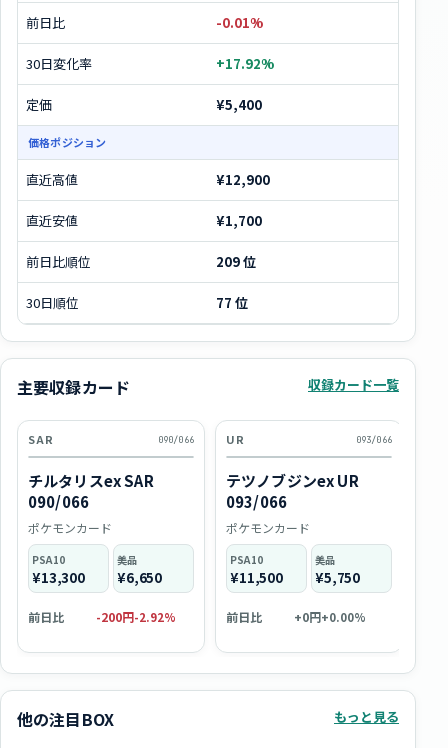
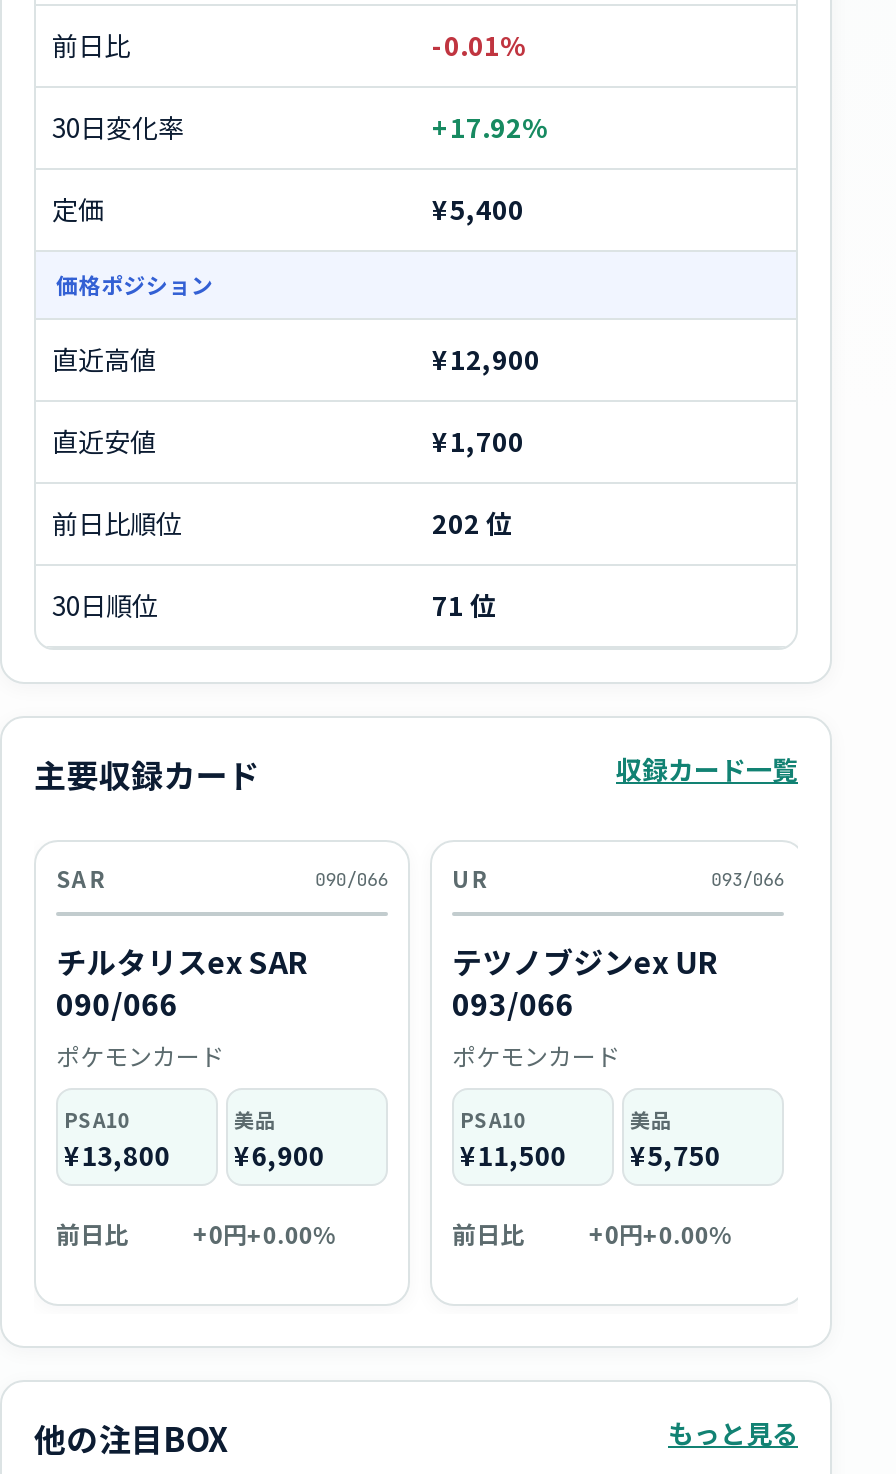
[216,252,256,271] 209 位 -> [432,504,512,542] 202 位
[216,293,248,312] 77 位 -> [432,586,496,624] 71 位
[32,568,85,587] ¥13,300 -> [64,1136,170,1174] ¥13,800
[117,568,162,587] ¥6,650 -> [234,1136,324,1174] ¥6,900
[28,608,176,625] 前日比 -200円-2.92% -> [56,1216,337,1250] 前日比 +0円+0.00%

